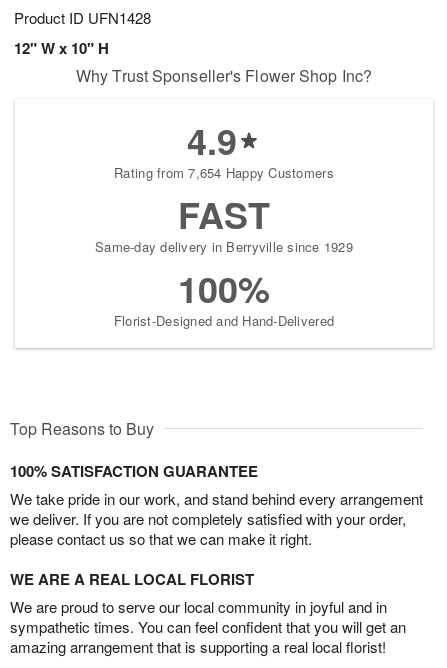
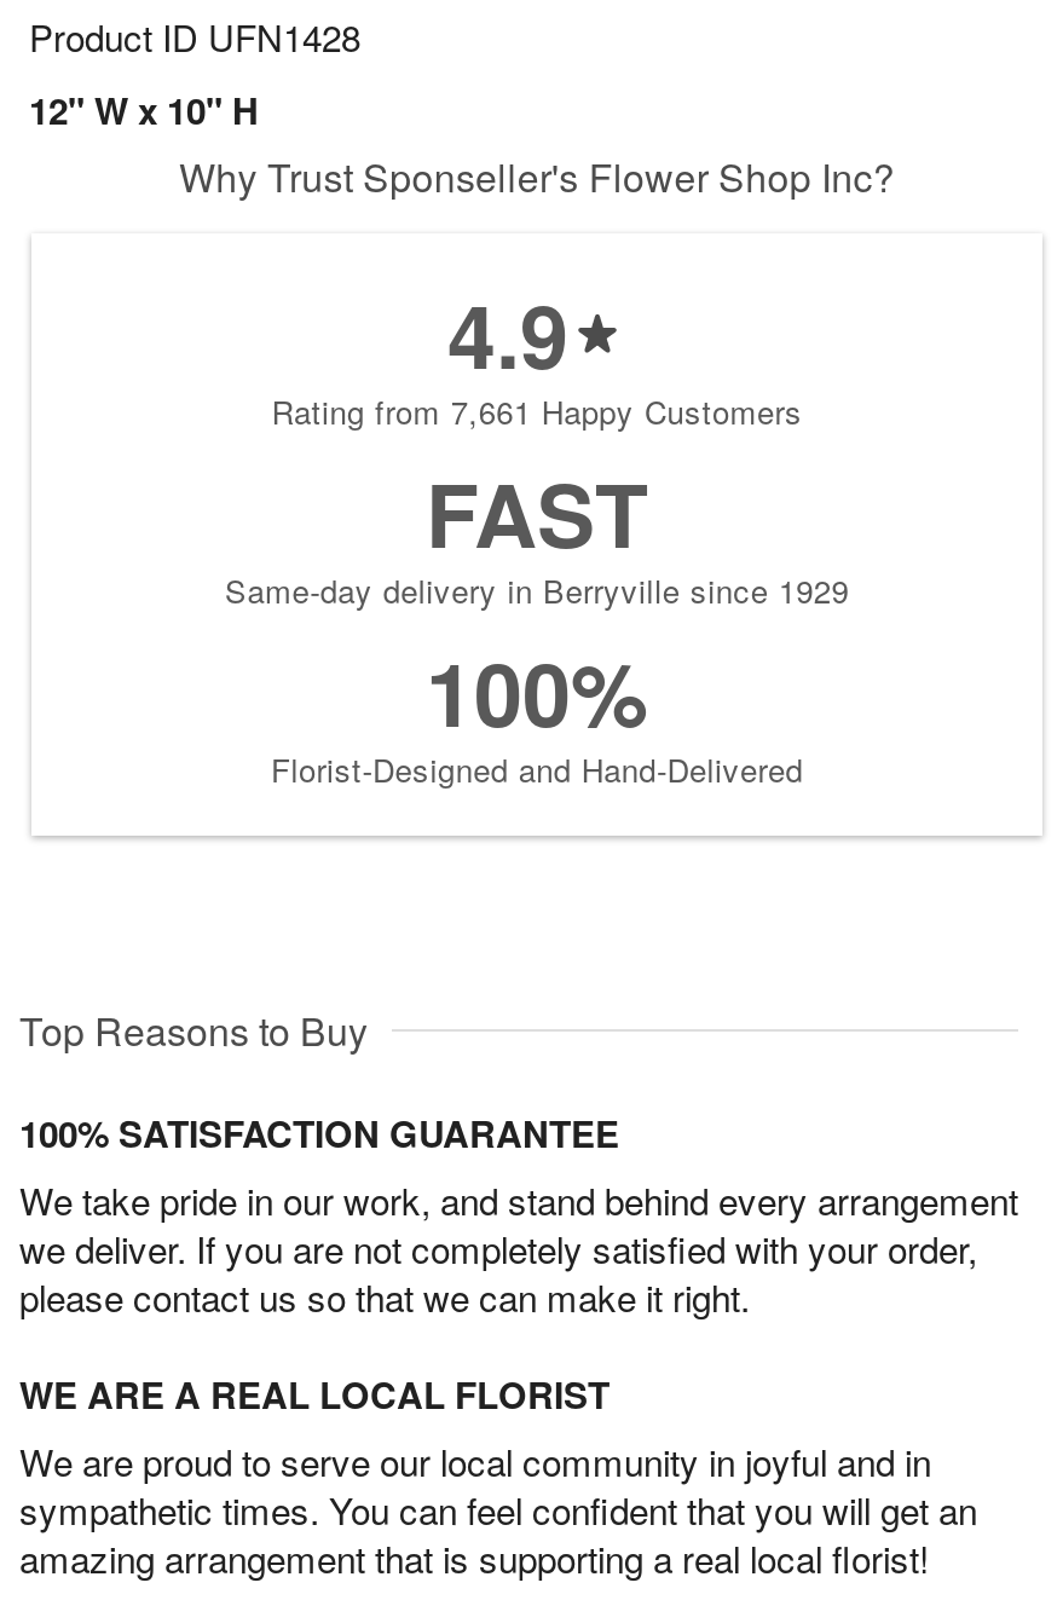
[114,163,334,182] Rating from 7,654 Happy Customers -> [271,389,803,435] Rating from 7,661 Happy Customers

